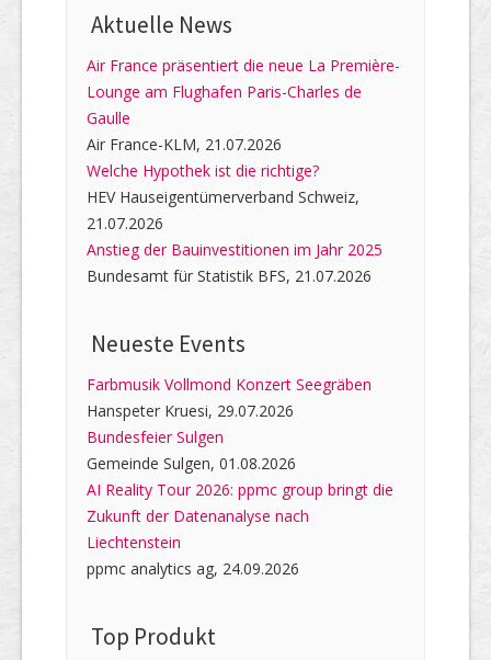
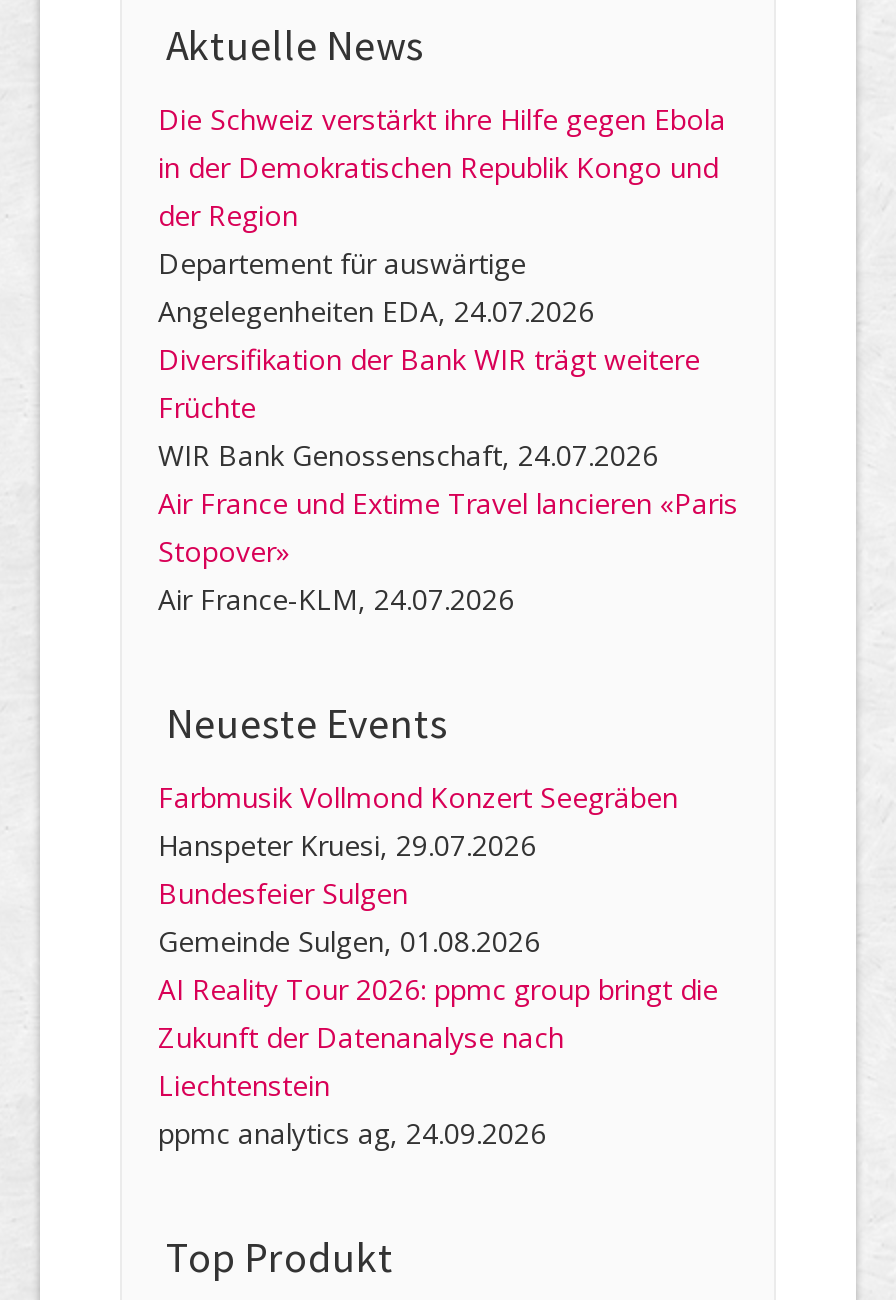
[87,55,400,286] Air France präsentiert die neue La Première- | Lounge am Flughafen Paris-Charles de | Gaulle | Air France-KLM, 21.07.2026 | Welche Hypothek ist die richtige? | HEV Hauseigentümerverband Schweiz, | 21.07.2026 | Anstieg der Bauinvestitionen im Jahr 2025 | Bundesamt für Statistik BFS, 21.07.2026 -> [158,100,738,618] Die Schweiz verstärkt ihre Hilfe gegen Ebola | in der Demokratischen Republik Kongo und | der Region | Departement für auswärtige | Angelegenheiten EDA, 24.07.2026 | Diversifikation der Bank WIR trägt weitere | Früchte | WIR Bank Genossenschaft, 24.07.2026 | Air France und Extime Travel lancieren «Paris | Stopover» | Air France-KLM, 24.07.2026

